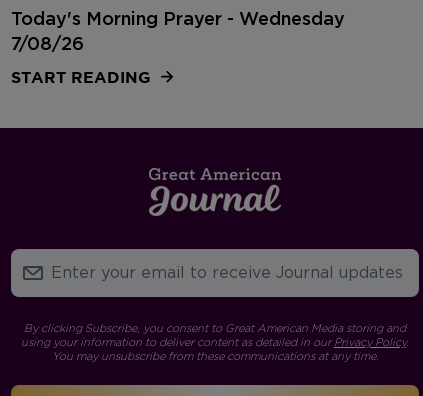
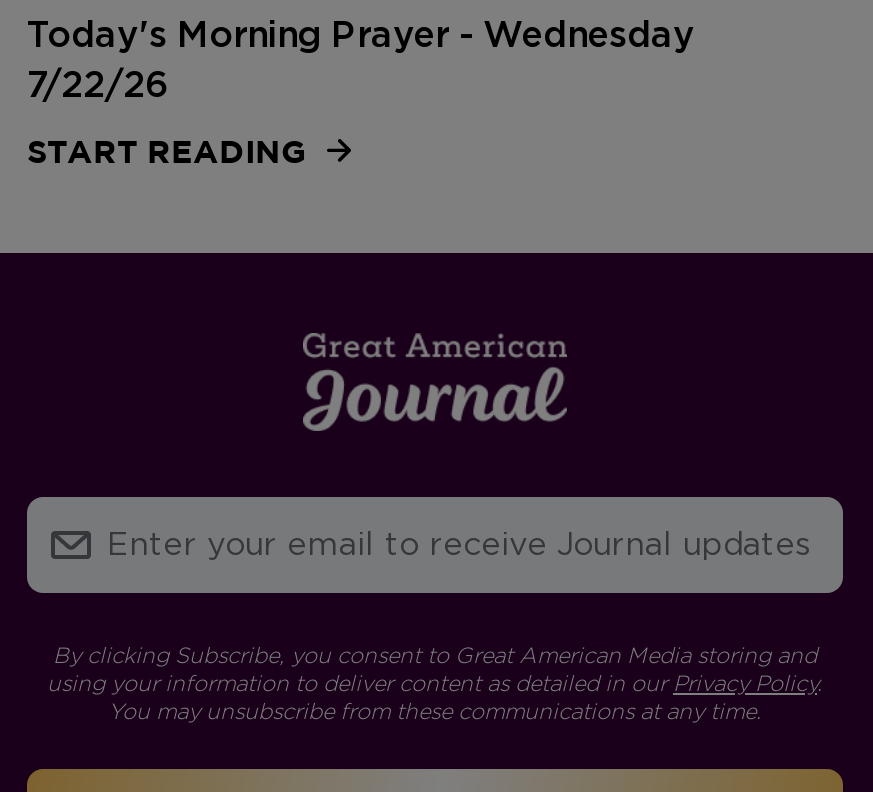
[11,32,84,55] 7/08/26 -> [27,61,169,107] 7/22/26

